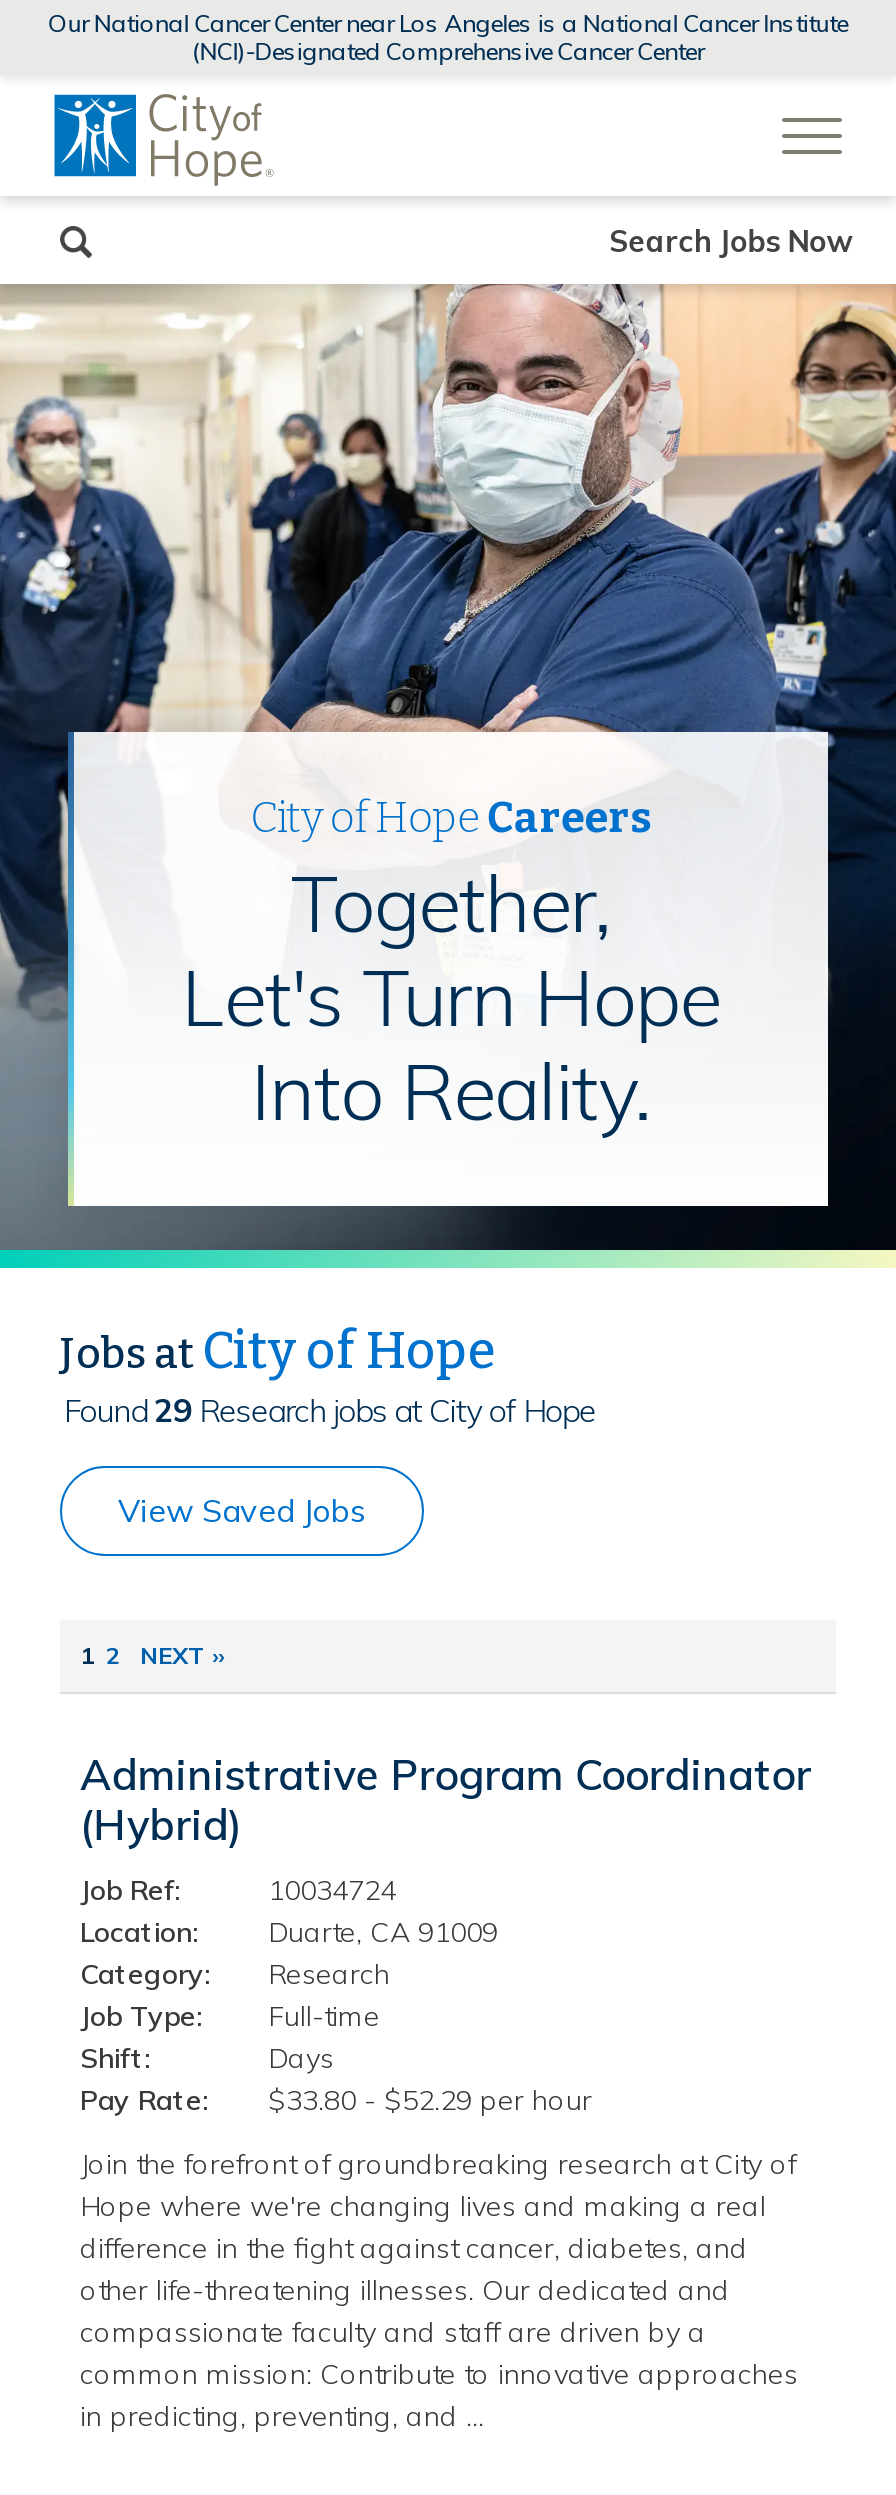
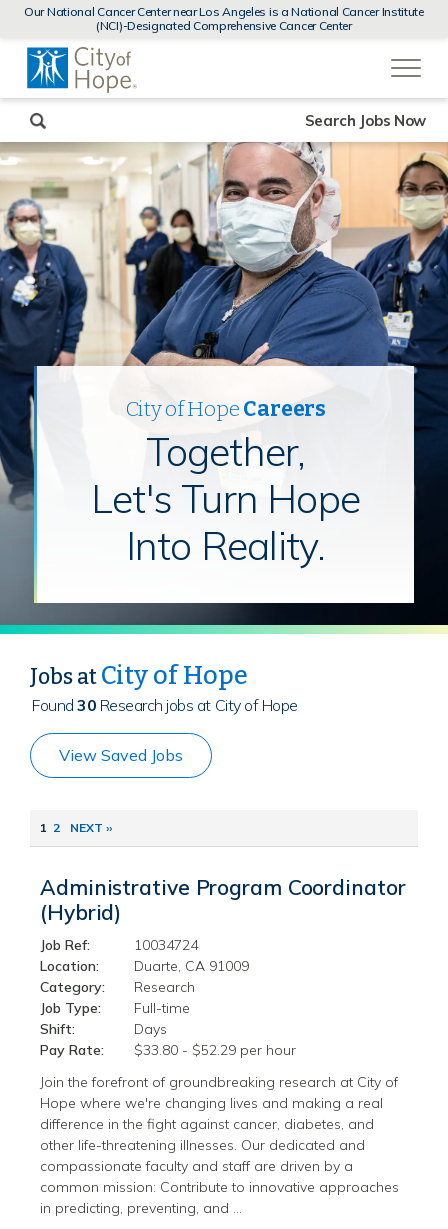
[64,1389,596,1429] Found 29 Research jobs at City of Hope -> [32,695,298,715] Found 30 Research jobs at City of Hope

